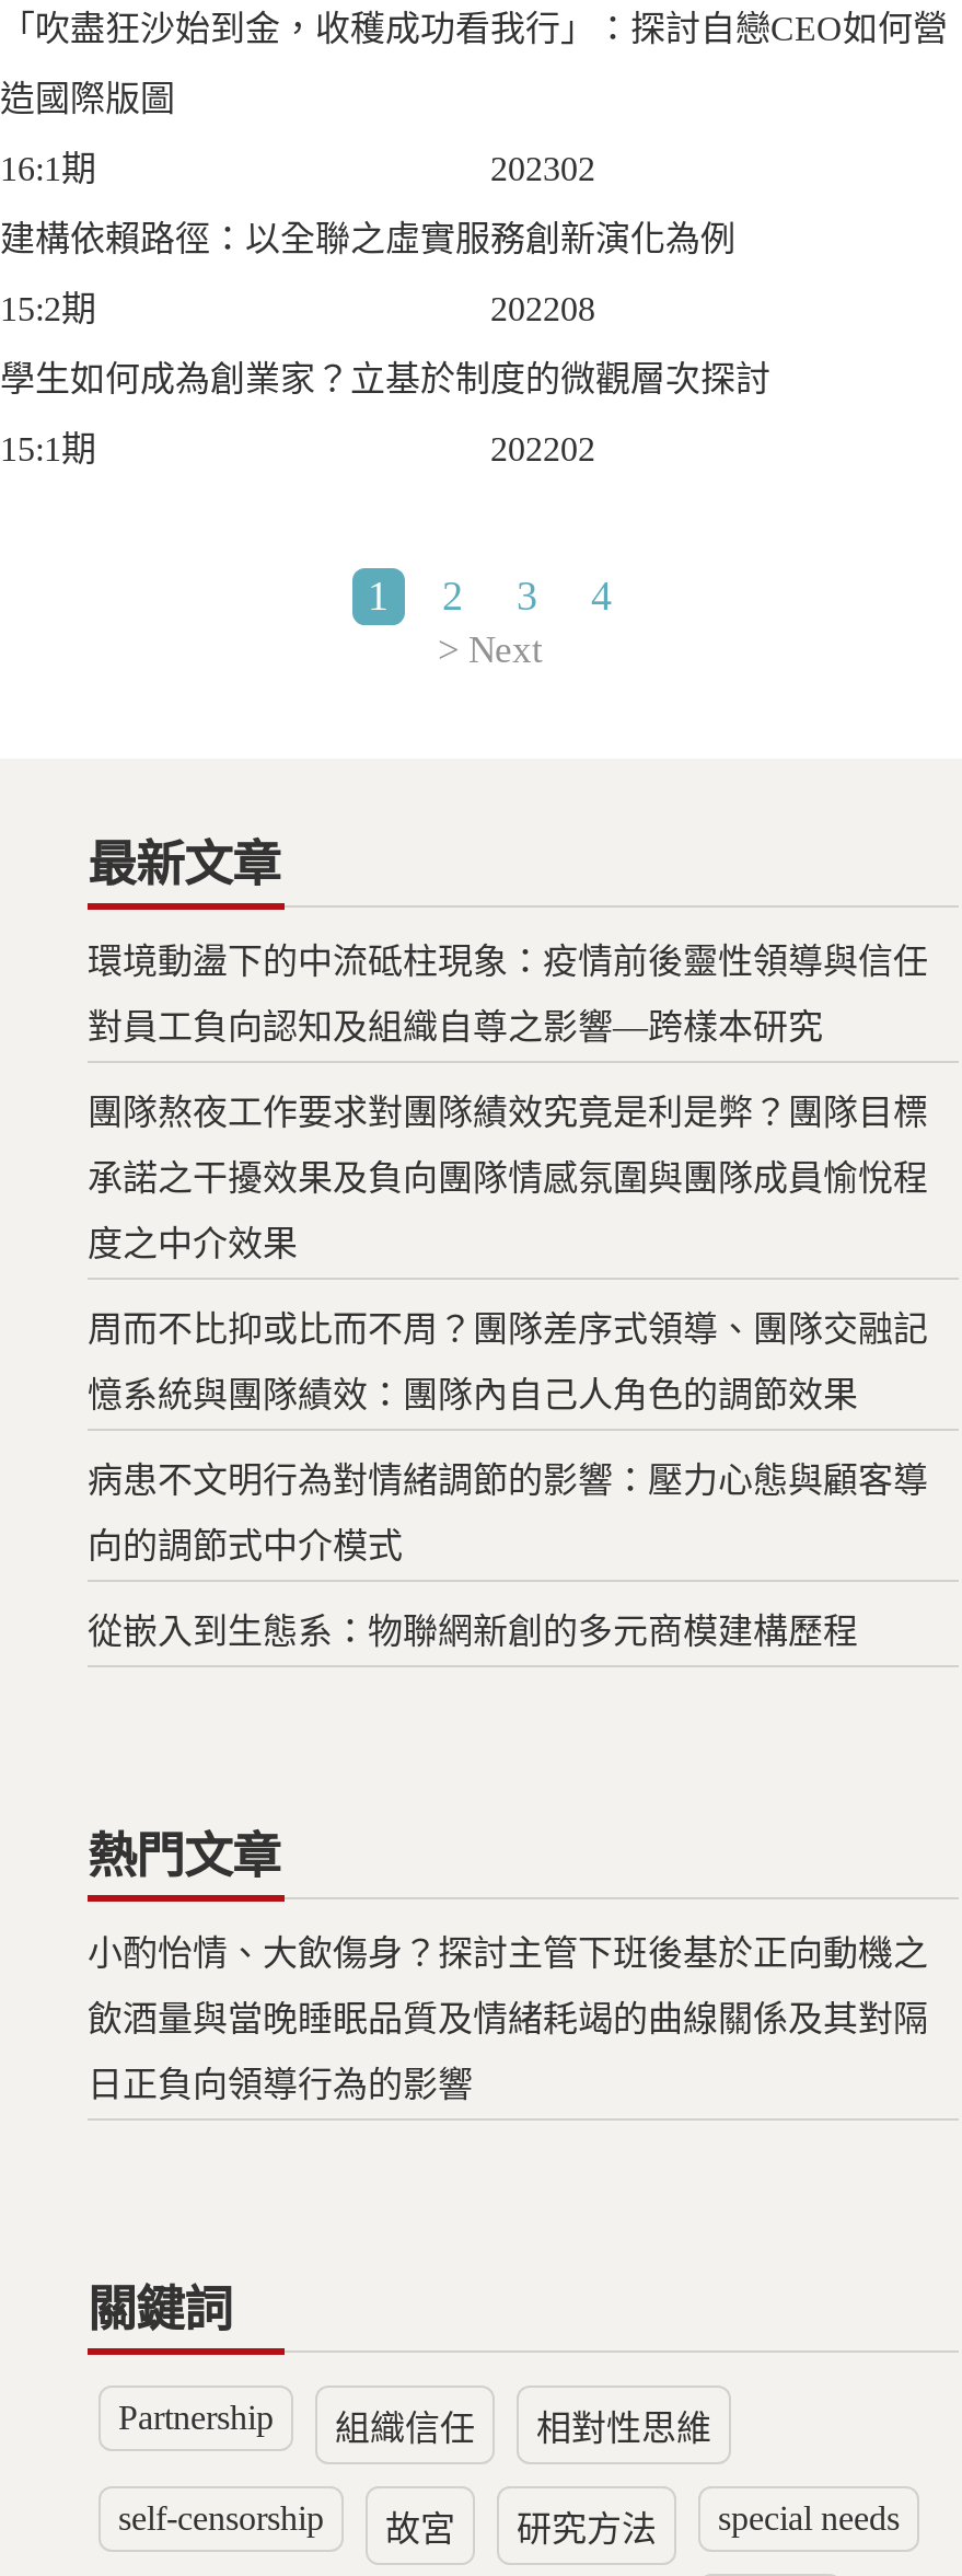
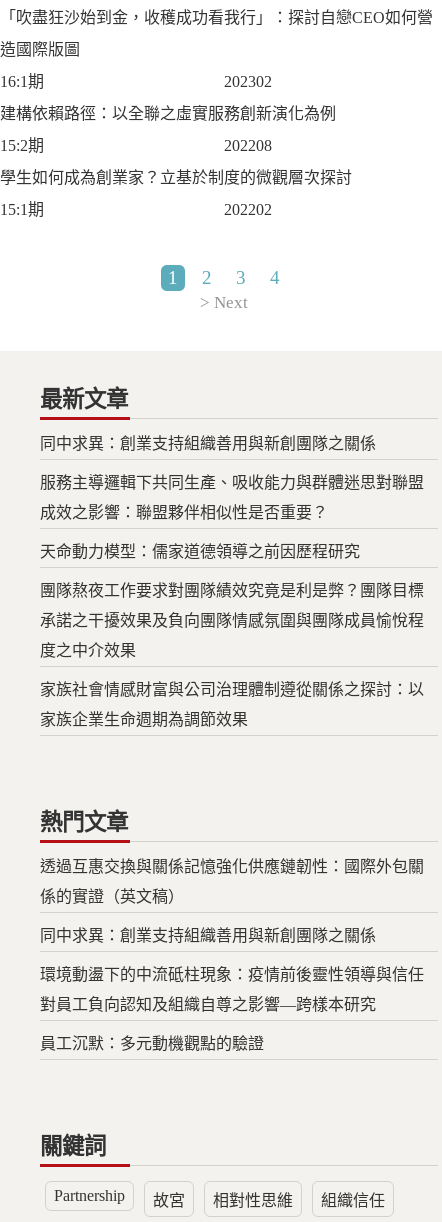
none -> [40,435,424,560] 同中求異：創業支持組織善用與新創團隊之關係 | 服務主導邏輯下共同生產、吸收能力與群體迷思對聯盟 | 成效之影響：聯盟夥伴相似性是否重要？ | 天命動力模型：儒家道德領導之前因歷程研究
moved [88,943,928,1046] -> [40,966,424,1013]: 環境動盪下的中流砥柱現象：疫情前後靈性領導與信任 | 對員工負向認知及組織自尊之影響—跨樣本研究
moved [88,1094,928,1262] -> [40,582,424,659]: 團隊熬夜工作要求對團隊績效究竟是利是弊？團隊目標 | 承諾之干擾效果及負向團隊情感氛圍與團隊成員愉悅程 | 度之中介效果
[88,1310,928,1650] 周而不比抑或比而不周？團隊差序式領導、團隊交融記 | 憶系統與團隊績效：團隊內自己人角色的調節效果 | 病患不文明行為對情緒調節的影響：壓力心態與顧客導 | 向的調節式中介模式 | 從嵌入到生態系：物聯網新創的多元商模建構歷程 -> [40,681,424,728] 家族社會情感財富與公司治理體制遵從關係之探討：以 | 家族企業生命週期為調節效果
moved [88,1829,280,1884] -> [40,810,128,835]: 熱門文章
[88,1934,928,2103] 小酌怡情、大飲傷身？探討主管下班後基於正向動機之 | 飲酒量與當晚睡眠品質及情緒耗竭的曲線關係及其對隔 | 日正負向領導行為的影響 -> [40,858,424,1052] 透過互惠交換與關係記憶強化供應鏈韌性：國際外包關 | 係的實證（英文稿） | 同中求異：創業支持組織善用與新創團隊之關係 | 員工沉默：多元動機觀點的驗證
moved [88,2283,274,2436] -> [40,1134,125,1204]: 關鍵詞 | Partnership
moved [335,2410,711,2447] -> [213,1192,385,1209]: 相對性思維 | 組織信任
[118,2499,324,2537] self-censorship -> none
[517,2499,900,2548] 研究方法 | special needs -> none

